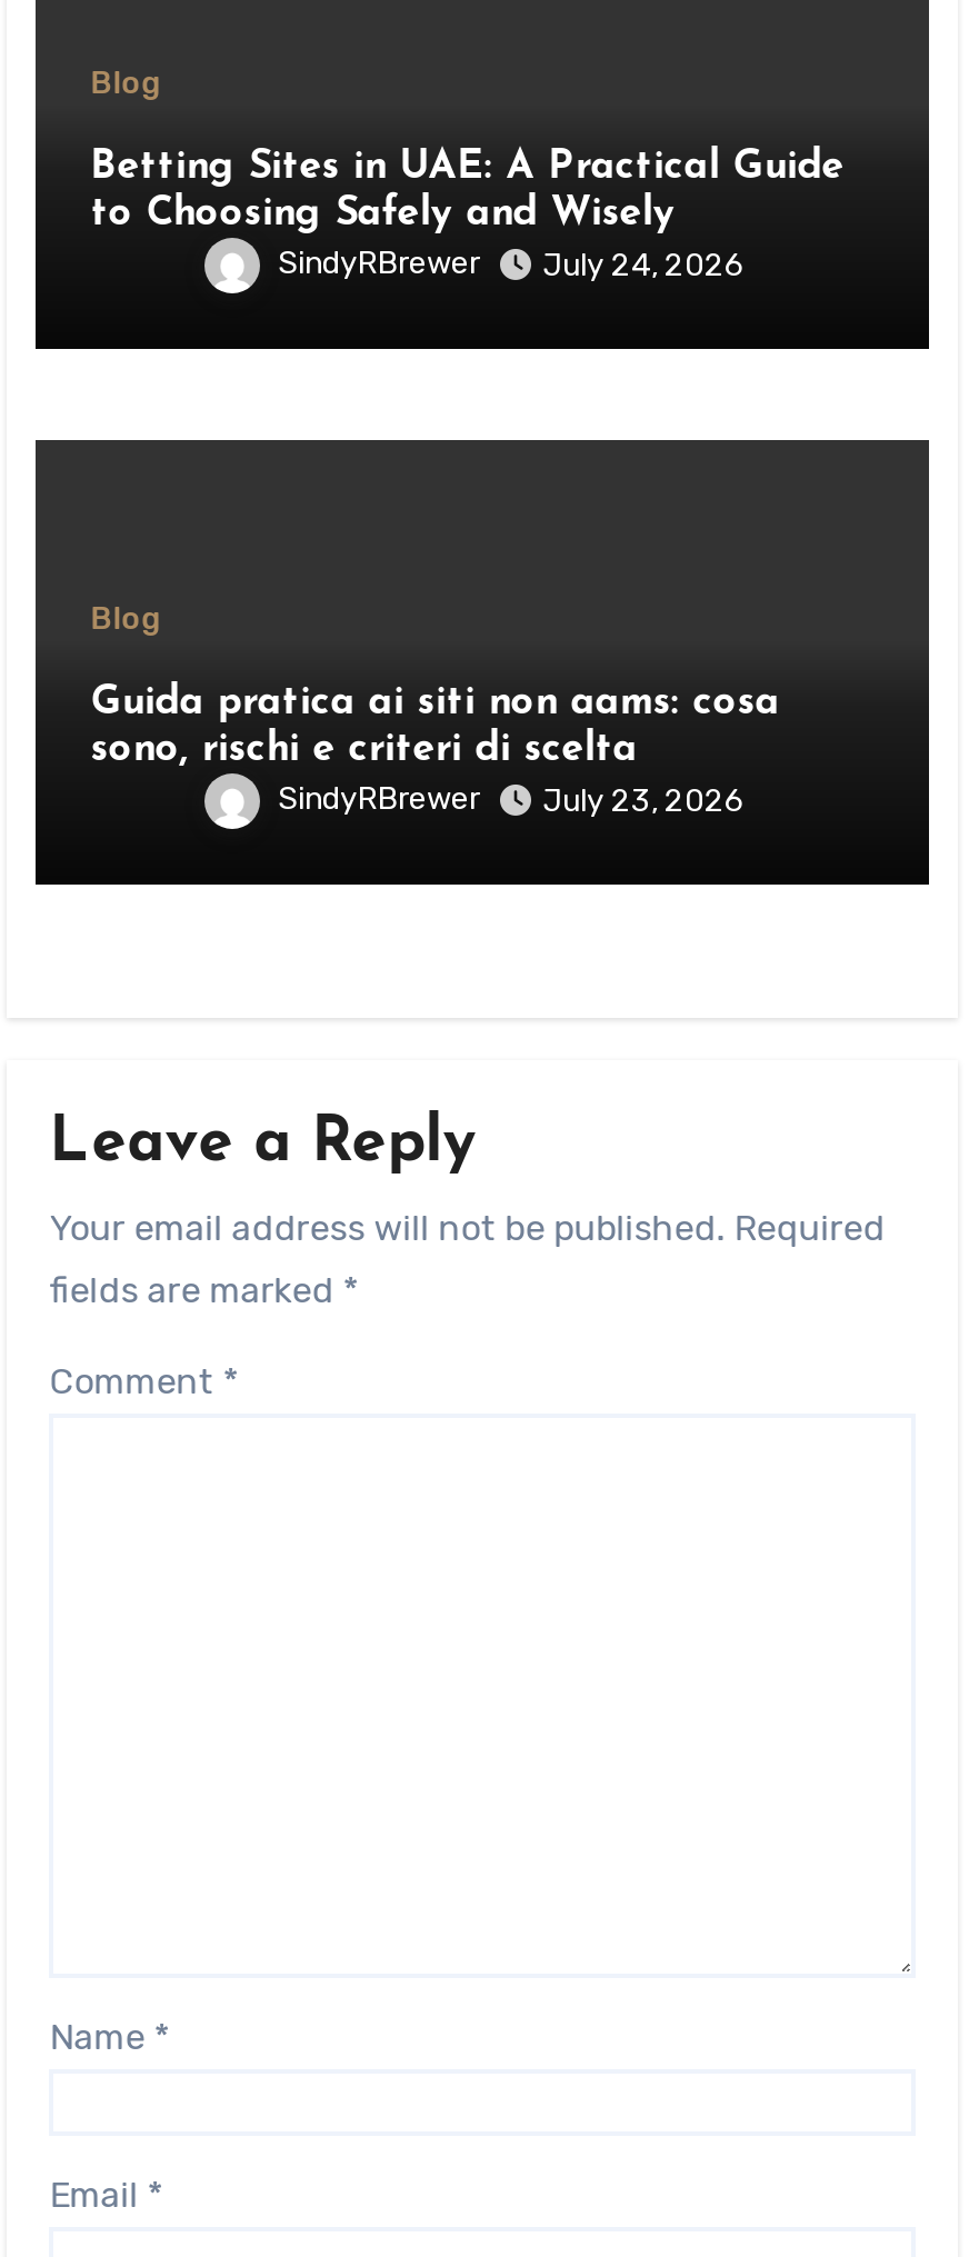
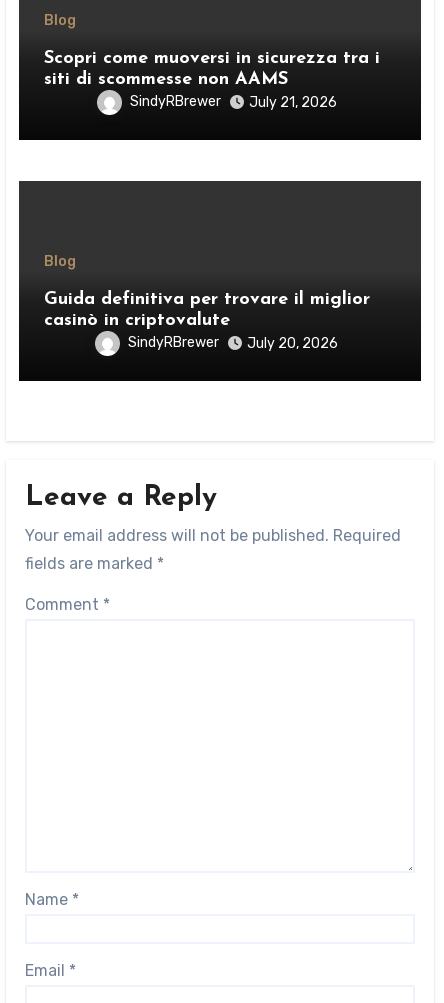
[91,147,844,236] Betting Sites in UAE: A Practical Guide | to Choosing Safely and Wisely -> [44,49,380,89] Scopri come muoversi in sicurezza tra i | siti di scommesse non AAMS
[278,245,745,285] SindyRBrewer July 24, 2026 -> [129,93,336,111] SindyRBrewer July 21, 2026
[91,682,780,771] Guida pratica ai siti non aams: cosa | sono, rischi e criteri di scelta -> [44,290,370,330] Guida definitiva per trovare il miglior | casinò in criptovalute
[278,780,745,820] SindyRBrewer July 23, 2026 -> [128,334,338,352] SindyRBrewer July 20, 2026

